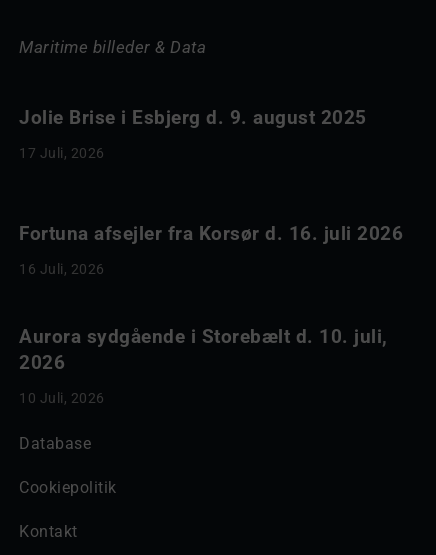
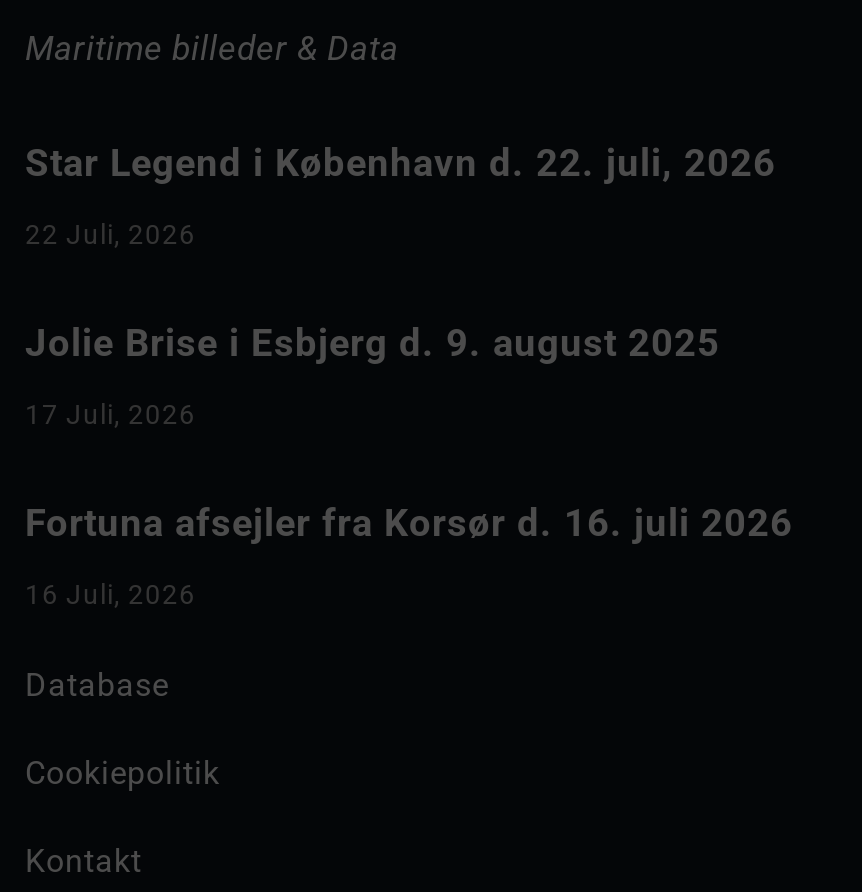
none -> [25,140,776,250] Star Legend i København d. 22. juli, 2026 | 22 Juli, 2026
moved [19,106,366,161] -> [25,320,720,430]: Jolie Brise i Esbjerg d. 9. august 2025 | 17 Juli, 2026
moved [19,222,403,277] -> [25,500,793,610]: Fortuna afsejler fra Korsør d. 16. juli 2026 | 16 Juli, 2026
[19,325,387,406] Aurora sydgående i Storebælt d. 10. juli, | 2026 | 10 Juli, 2026 -> none

